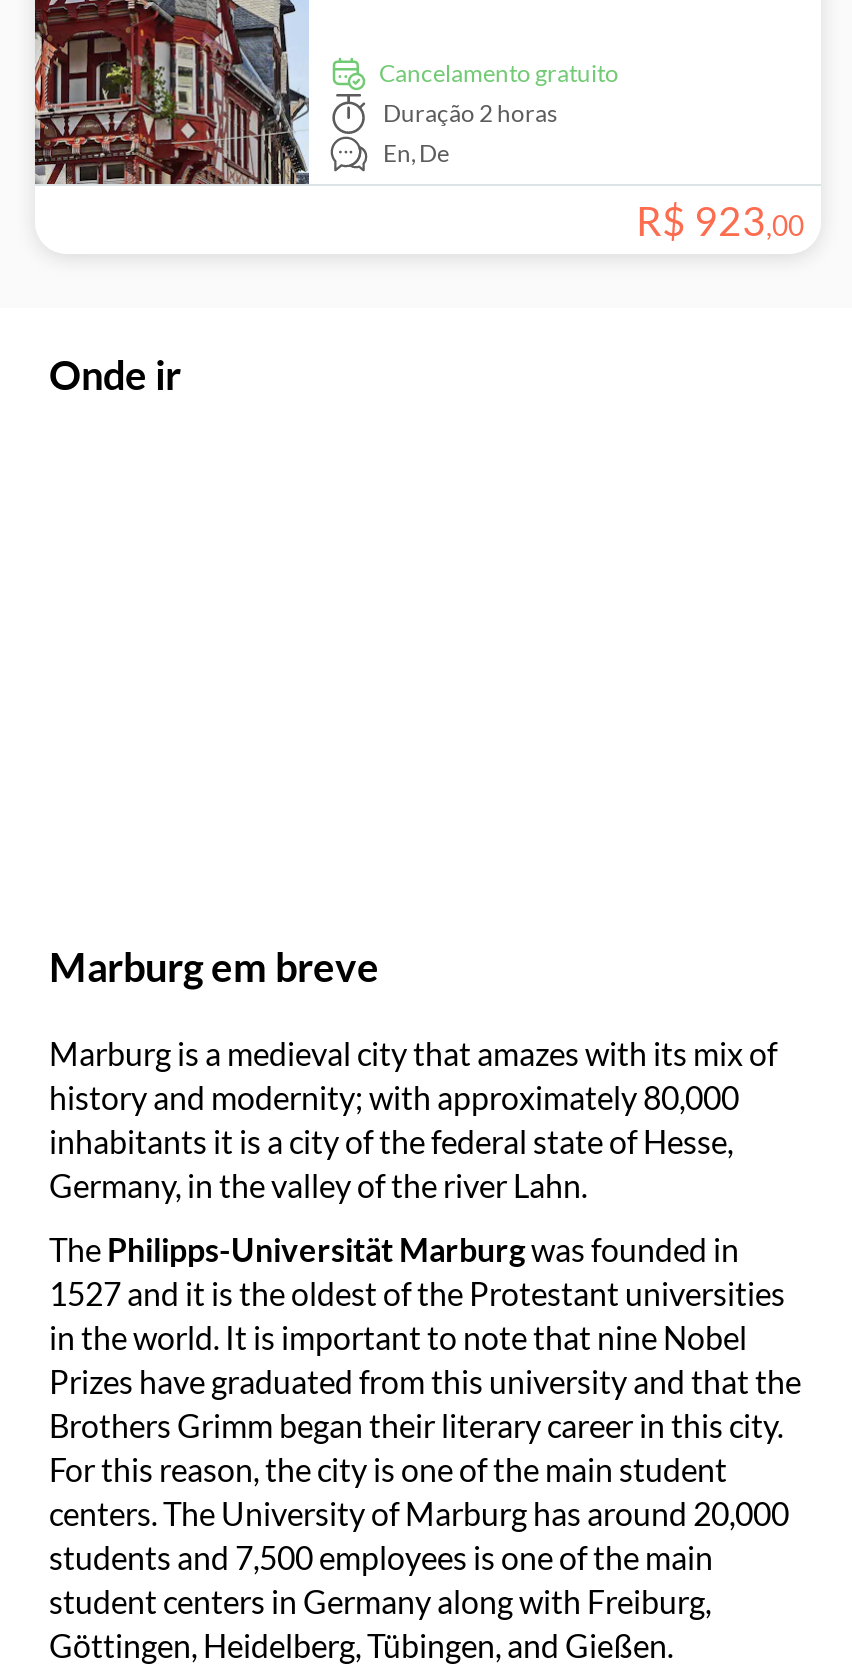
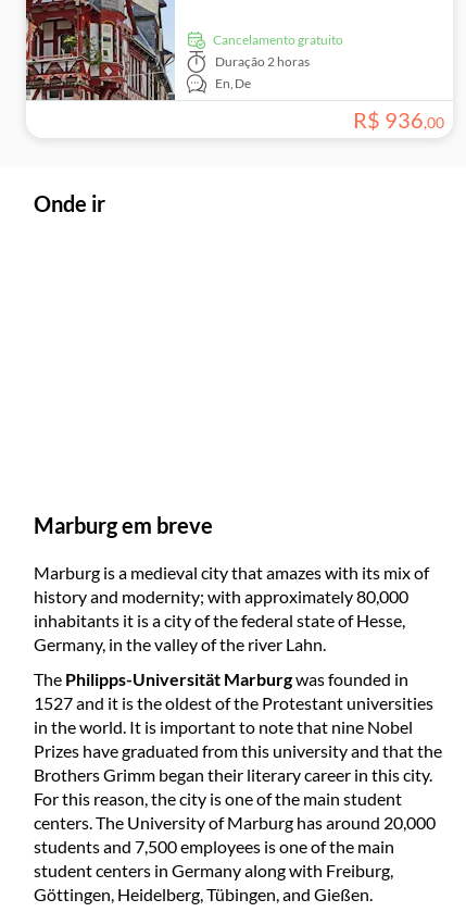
[636,195,804,243] R$ 923, 00 -> [352,106,444,132] R$ 936, 00

